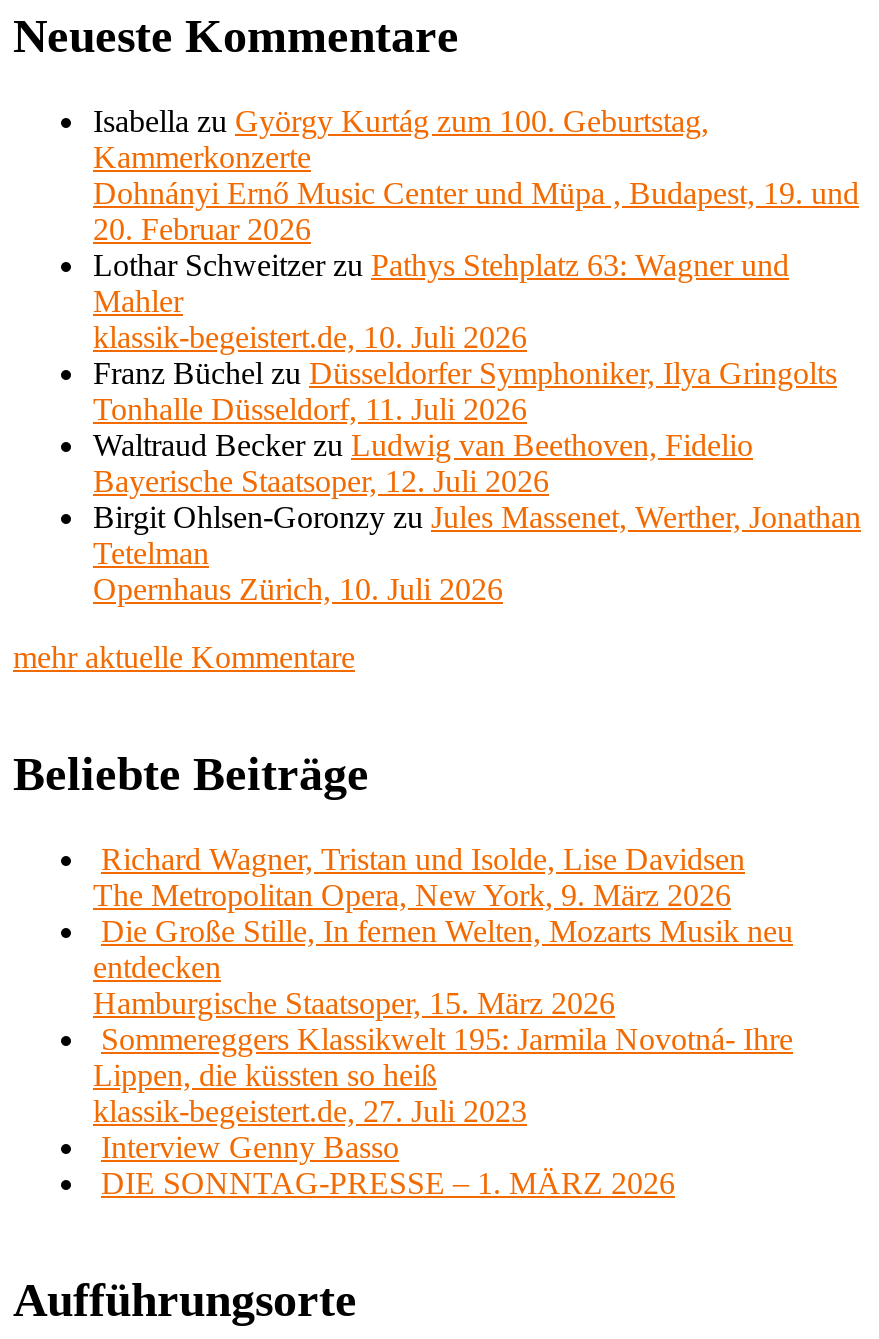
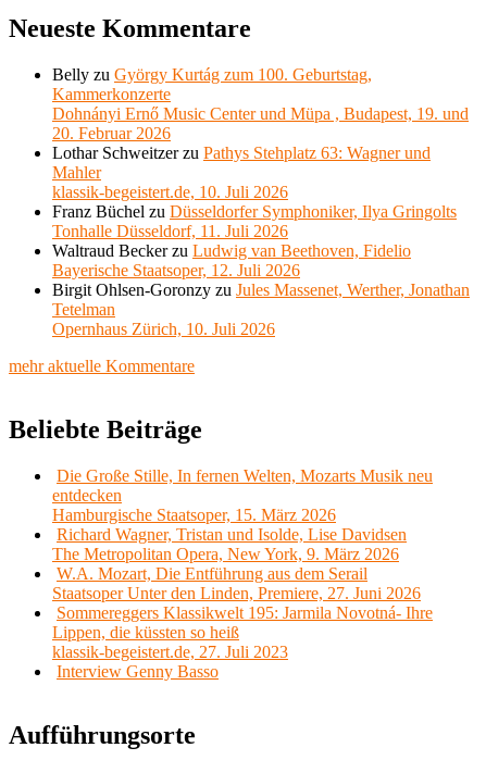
[93,104,709,138] Isabella zu György Kurtág zum 100. Geburtstag, -> [52,65,372,84] Belly zu György Kurtág zum 100. Geburtstag,
moved [93,842,745,912] -> [52,525,407,563]: Richard Wagner, Tristan und Isolde, Lise Davidsen | The Metropolitan Opera, New York, 9. März 2026
moved [93,914,793,1020] -> [52,466,433,524]: Die Große Stille, In fernen Welten, Mozarts Musik neu | entdecken | Hamburgische Staatsoper, 15. März 2026
none -> [52,564,421,602] W.A. Mozart, Die Entführung aus dem Serail | Staatsoper Unter den Linden, Premiere, 27. Juni 2026
moved [93,1022,793,1164] -> [52,603,433,681]: Sommereggers Klassikwelt 195: Jarmila Novotná- Ihre | Lippen, die küssten so heiß | klassik-begeistert.de, 27. Juli 2023 | Interview Genny Basso
[101,1166,675,1200] DIE SONNTAG-PRESSE – 1. MÄRZ 2026 -> none

